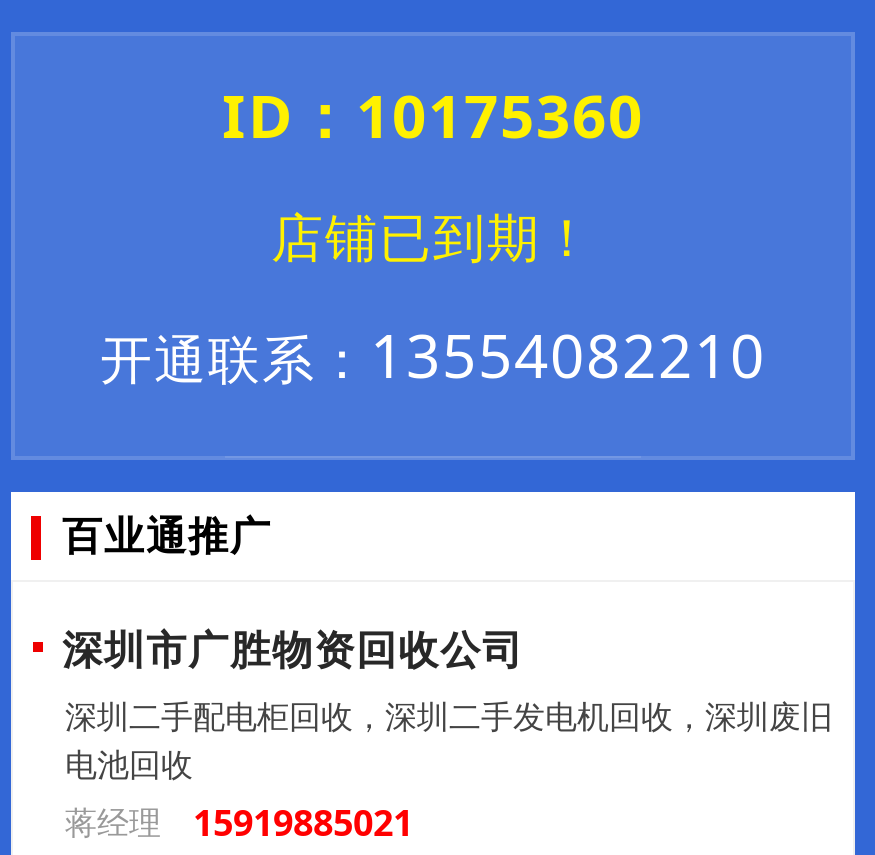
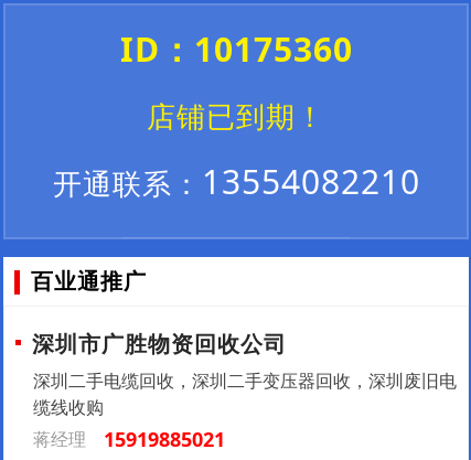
[65,694,833,786] 深圳二手配电柜回收，深圳二手发电机回收，深圳废旧 | 电池回收 -> [33,369,457,419] 深圳二手电缆回收，深圳二手变压器回收，深圳废旧电 | 缆线收购

